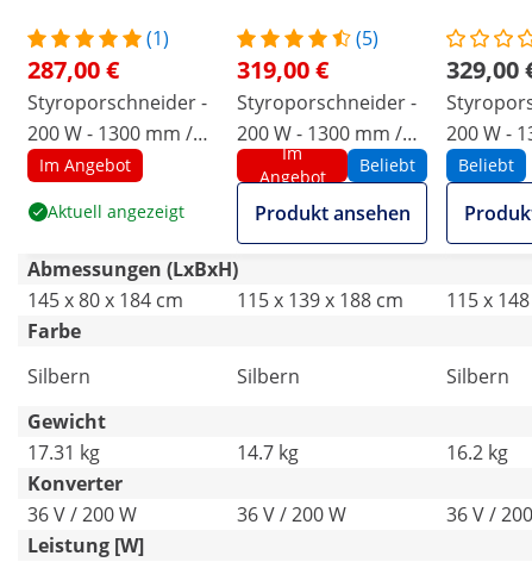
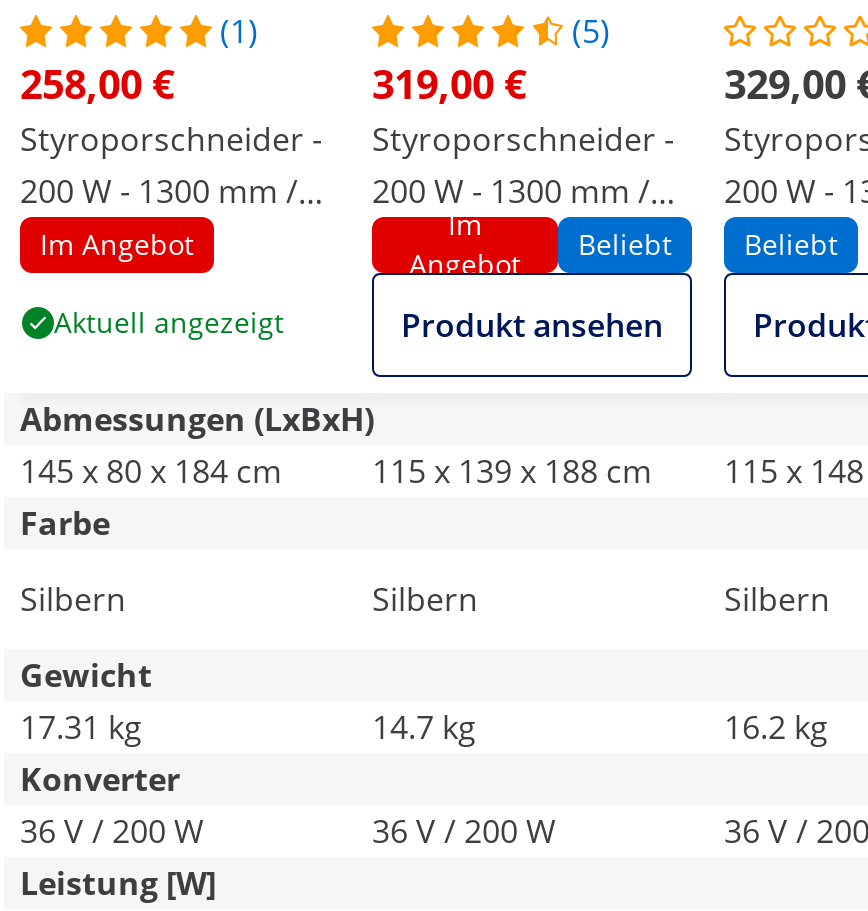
[27,54,119,86] 287,00 € -> [20,58,174,112] 258,00 €

